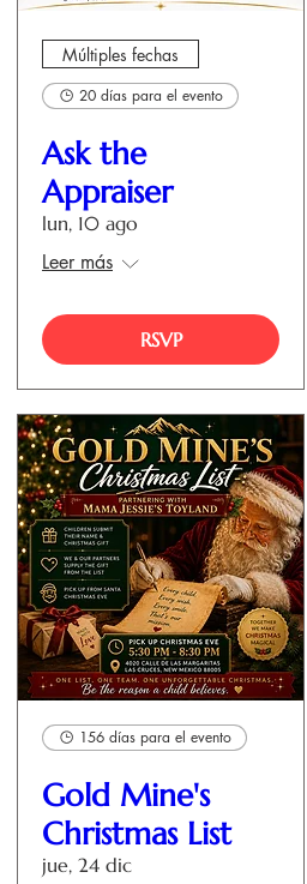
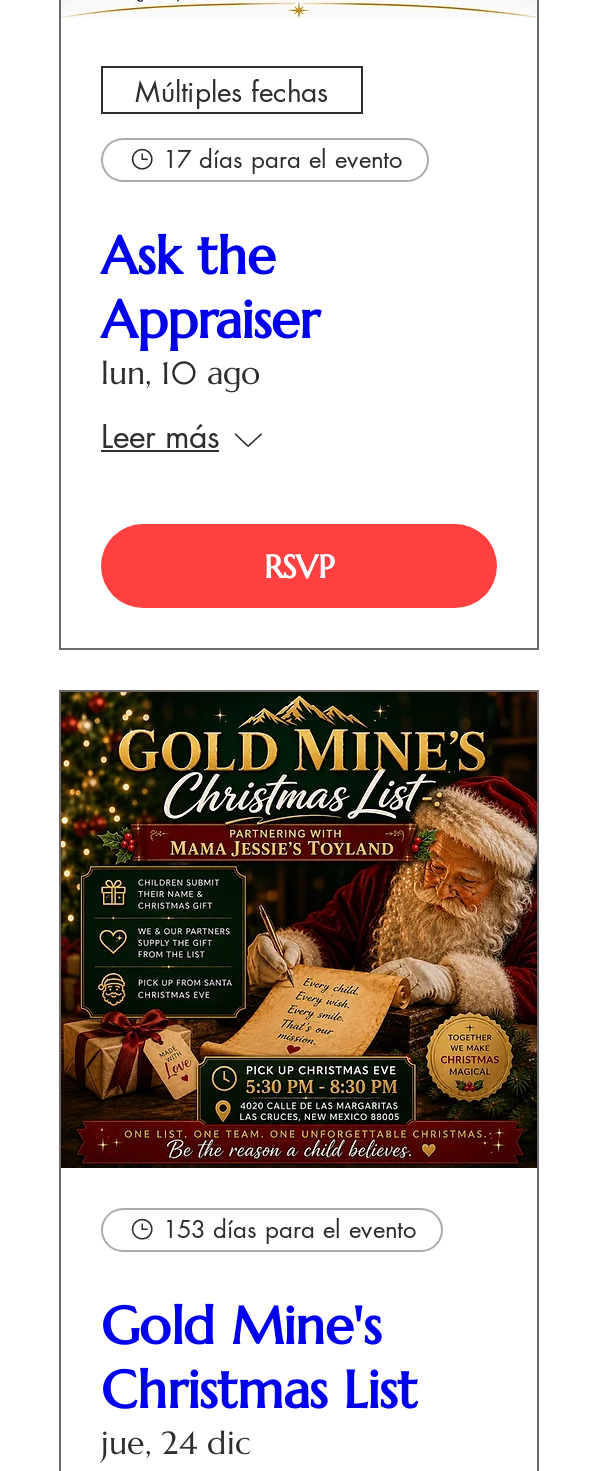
[79,85,223,106] 20 días para el evento -> [163,142,403,176] 17 días para el evento
[79,727,231,747] 156 días para el evento -> [163,1212,417,1246] 153 días para el evento

